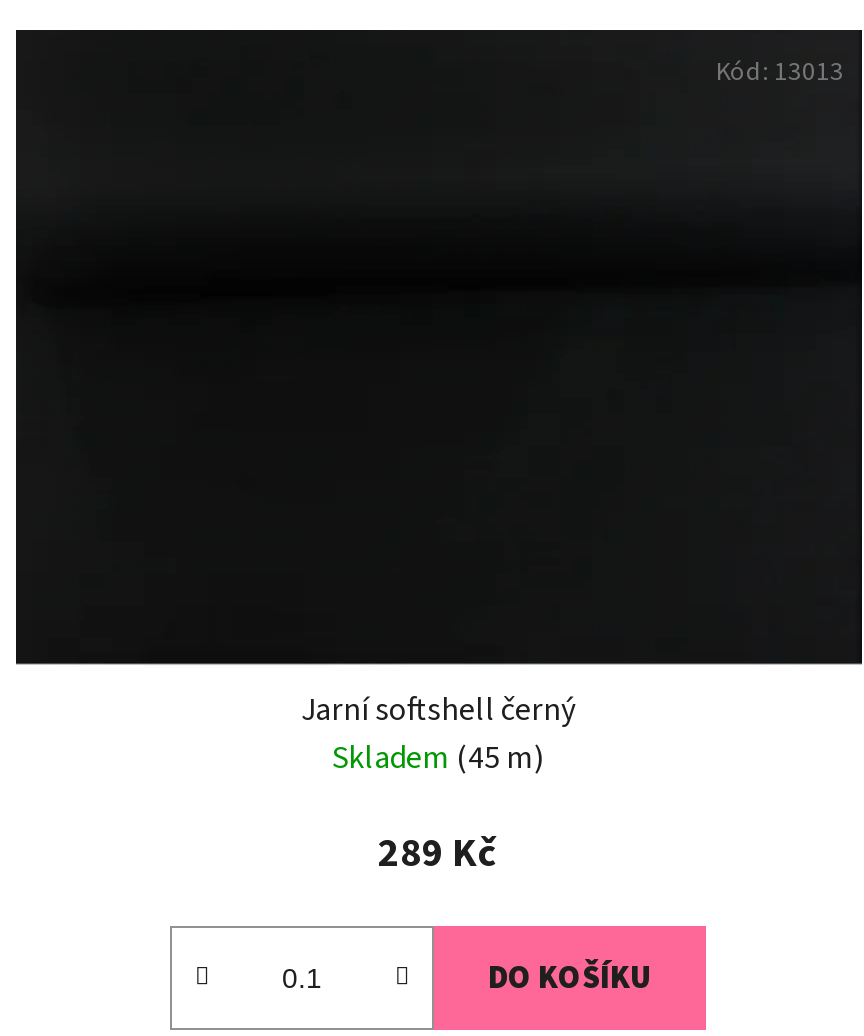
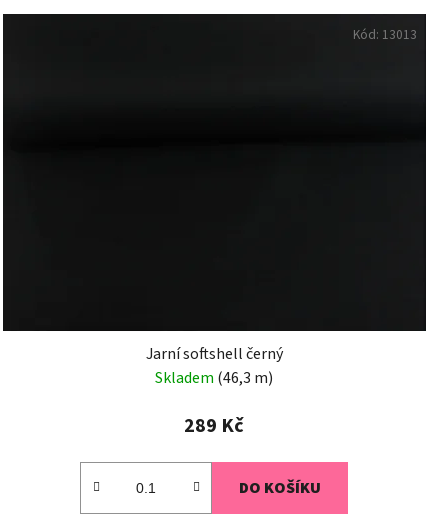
[332,736,544,780] Skladem (45 m) -> [155,367,273,389] Skladem (46,3 m)

